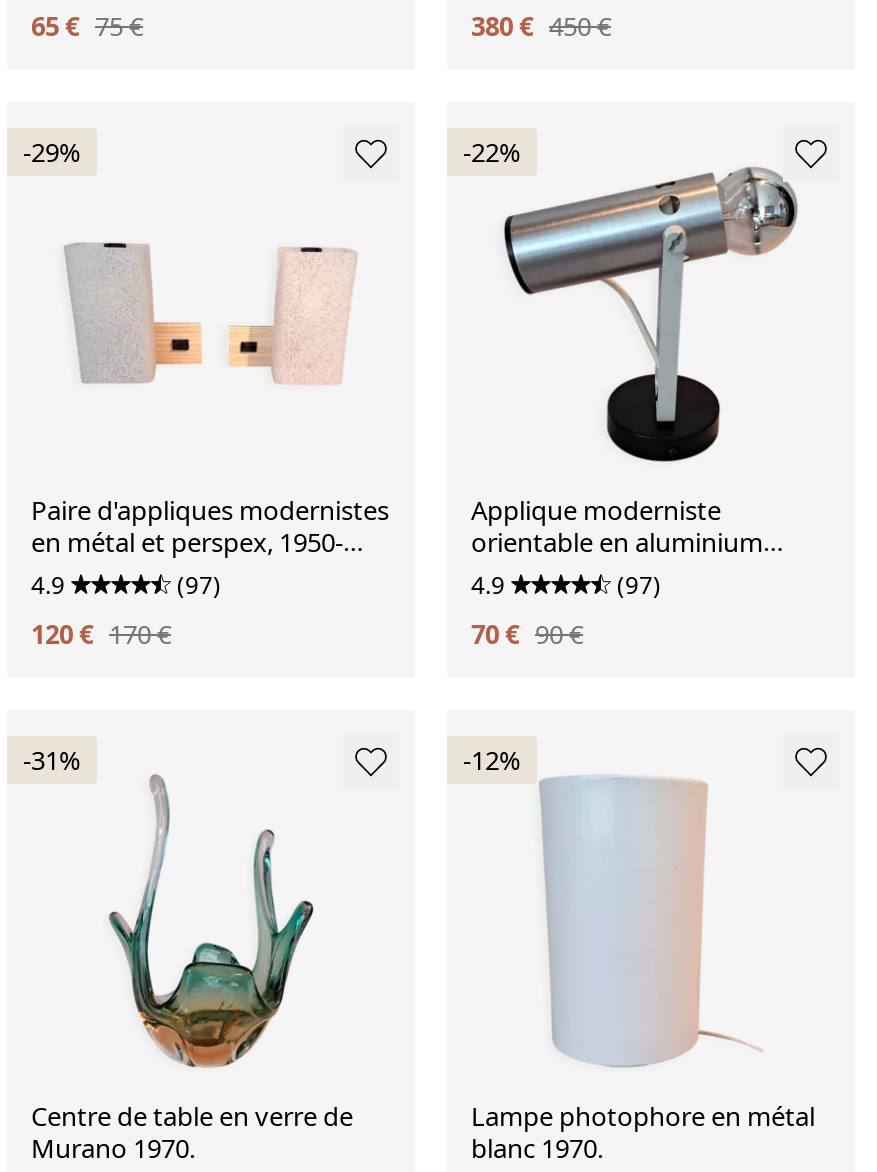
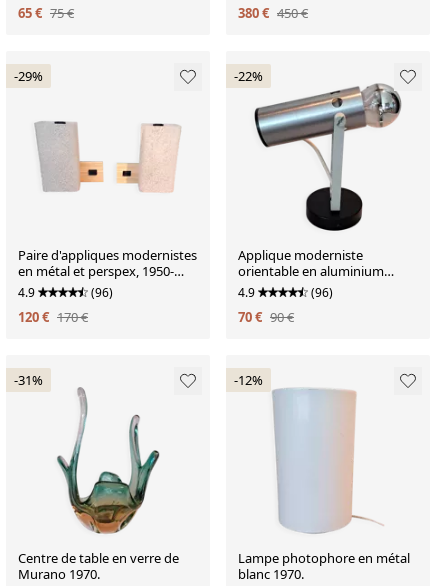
[177,567,221,601] (97) -> [91,284,113,301] (96)
[617,567,661,601] (97) -> [311,284,333,301] (96)

